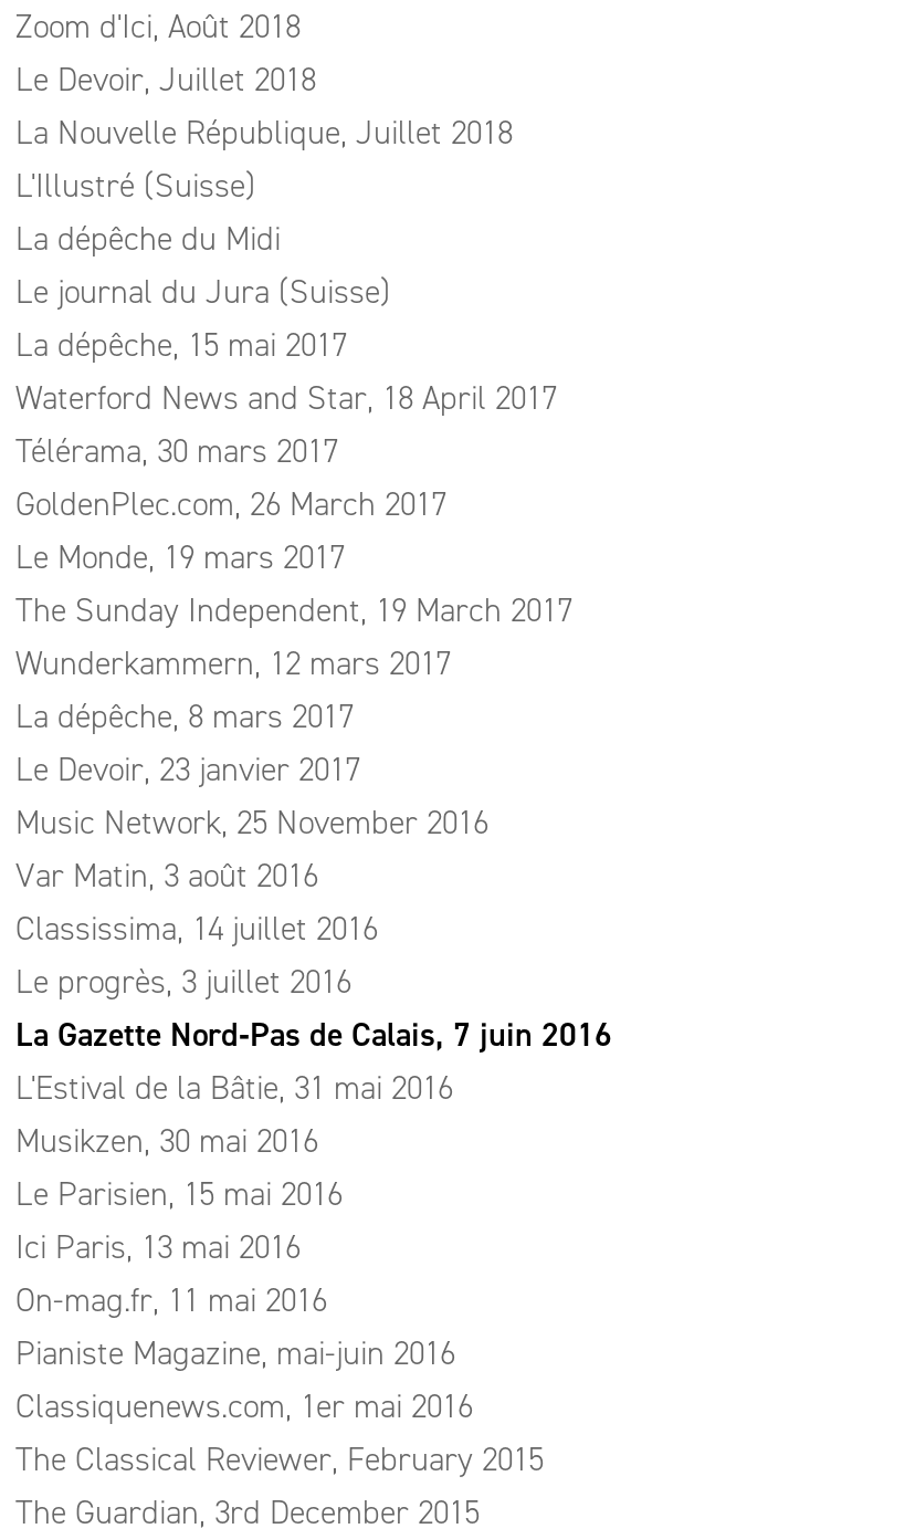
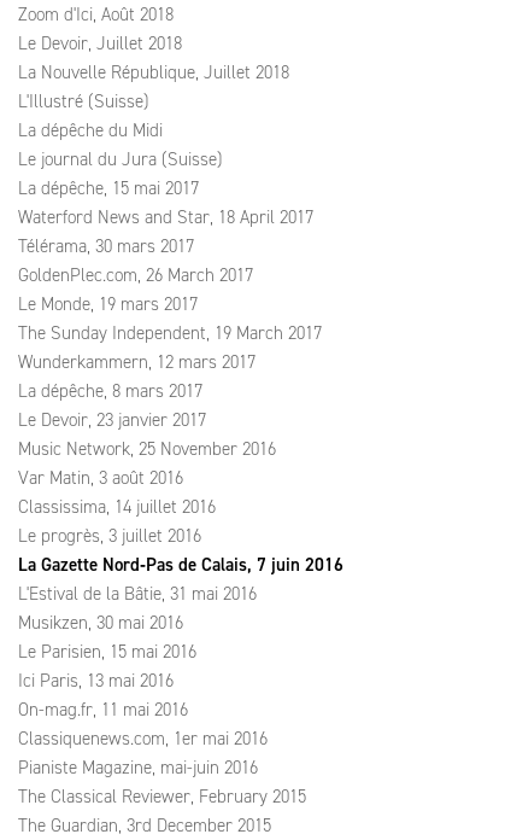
moved [15,1331,455,1375] -> [18,756,258,780]: Pianiste Magazine, mai-juin 2016
moved [15,1384,473,1428] -> [18,727,268,751]: Classiquenews.com, 1er mai 2016

